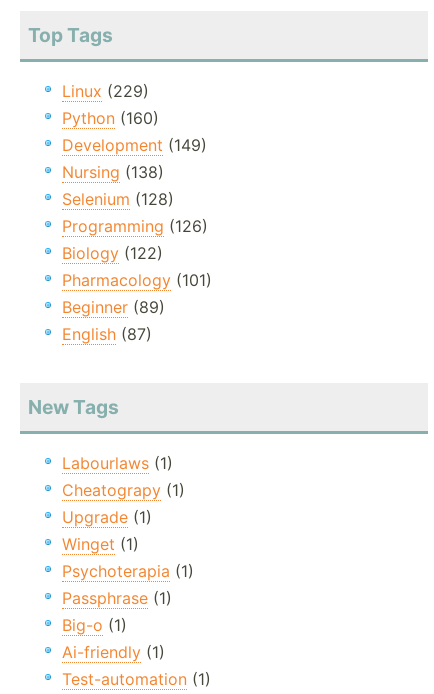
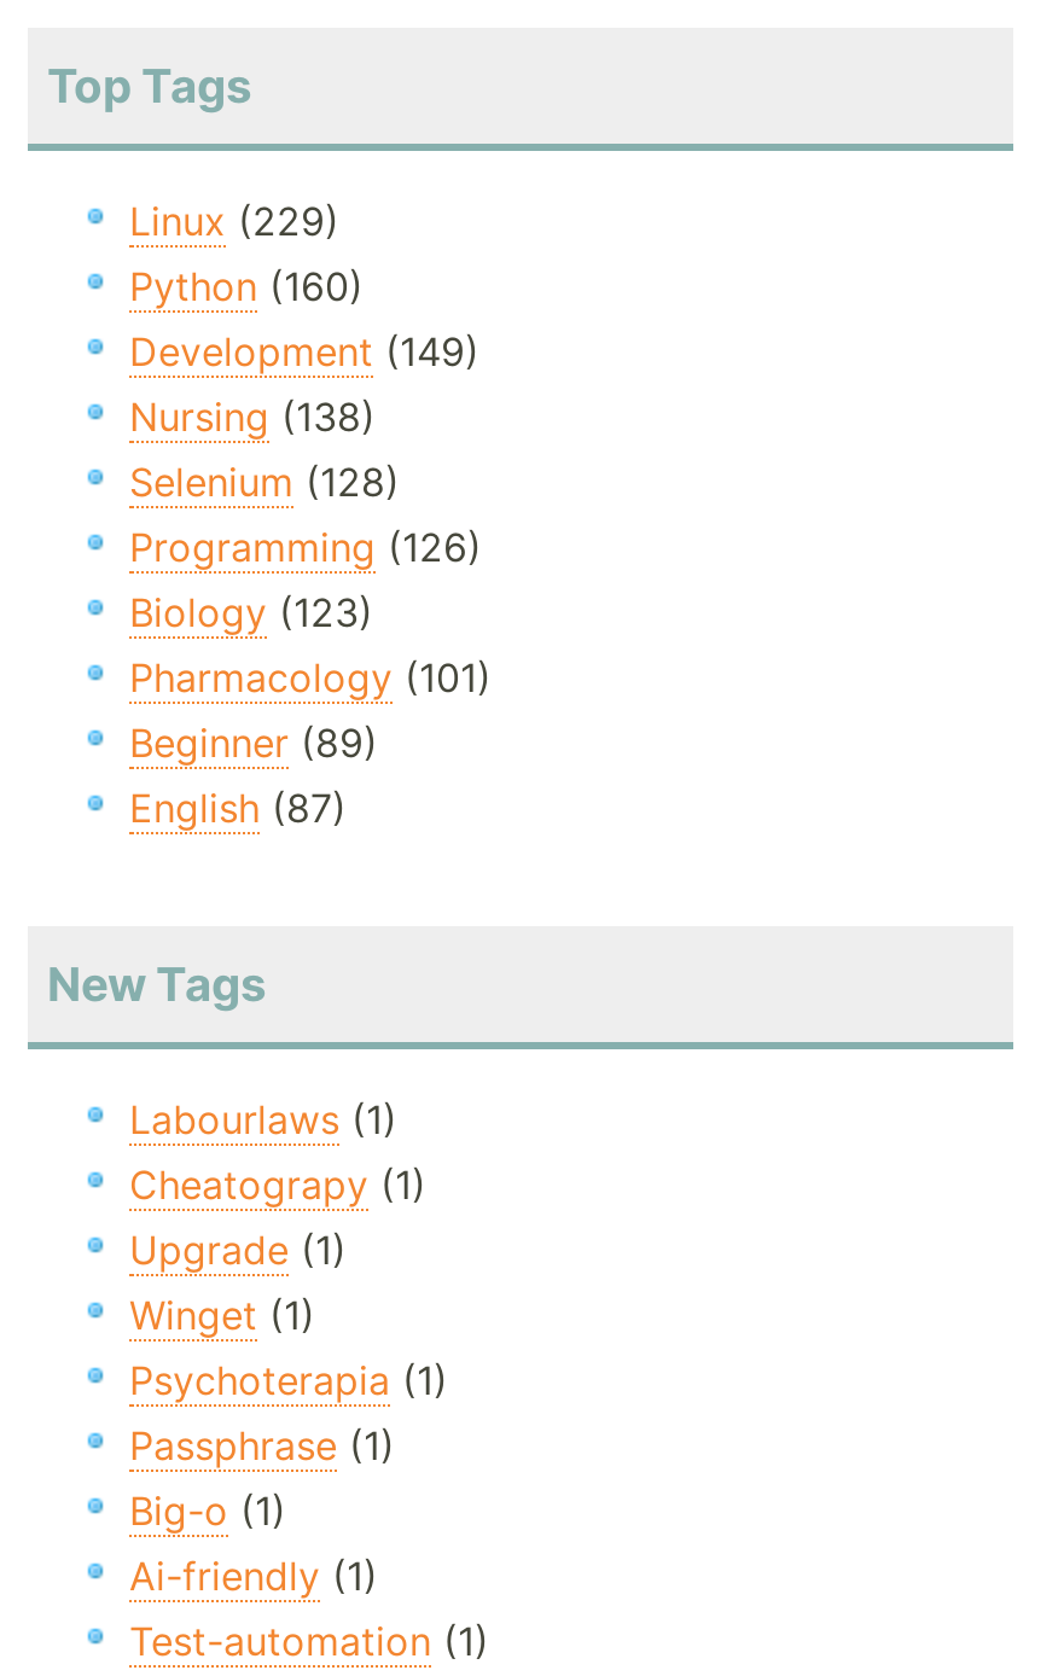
[62,243,163,263] Biology (122) -> [129,588,373,637] Biology (123)

